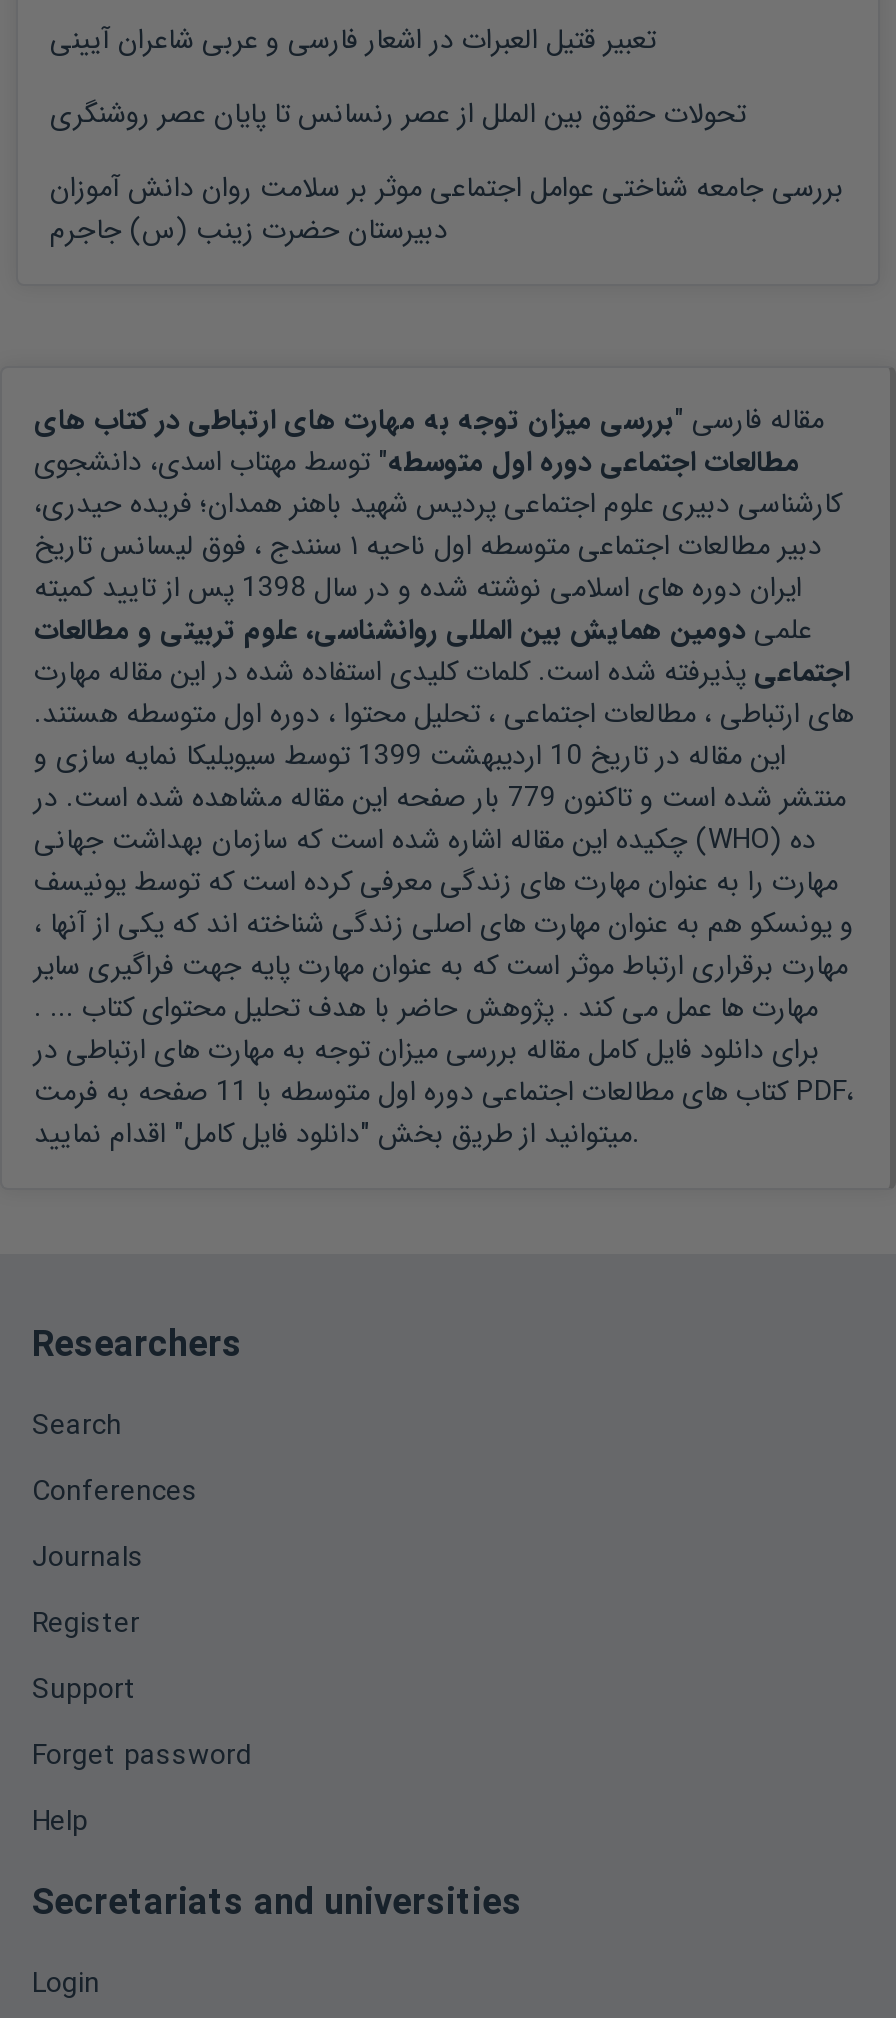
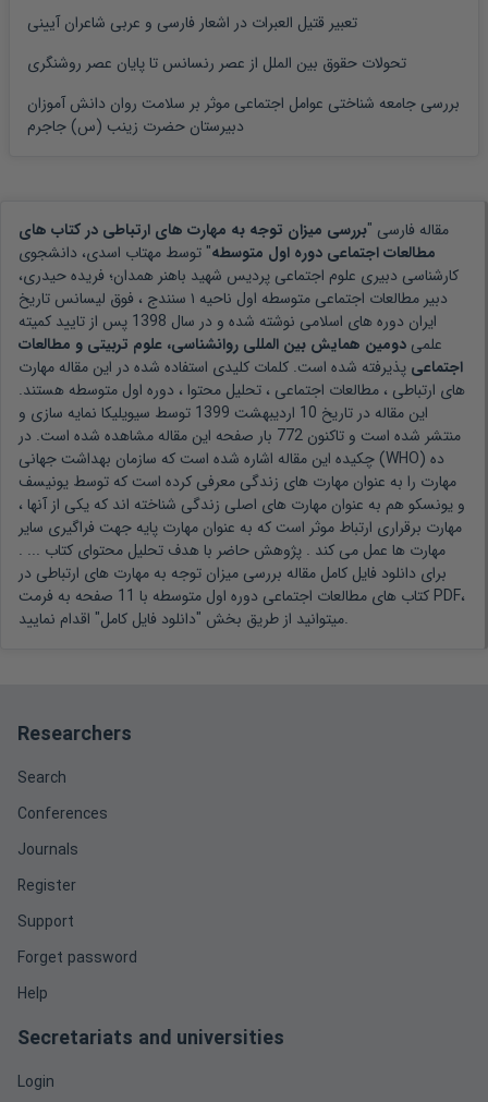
[34,776,846,820] منتشر شده است و تاکنون 779 بار صفحه این مقاله مشاهده شده است. در -> [19,424,461,448] منتشر شده است و تاکنون 772 بار صفحه این مقاله مشاهده شده است. در

